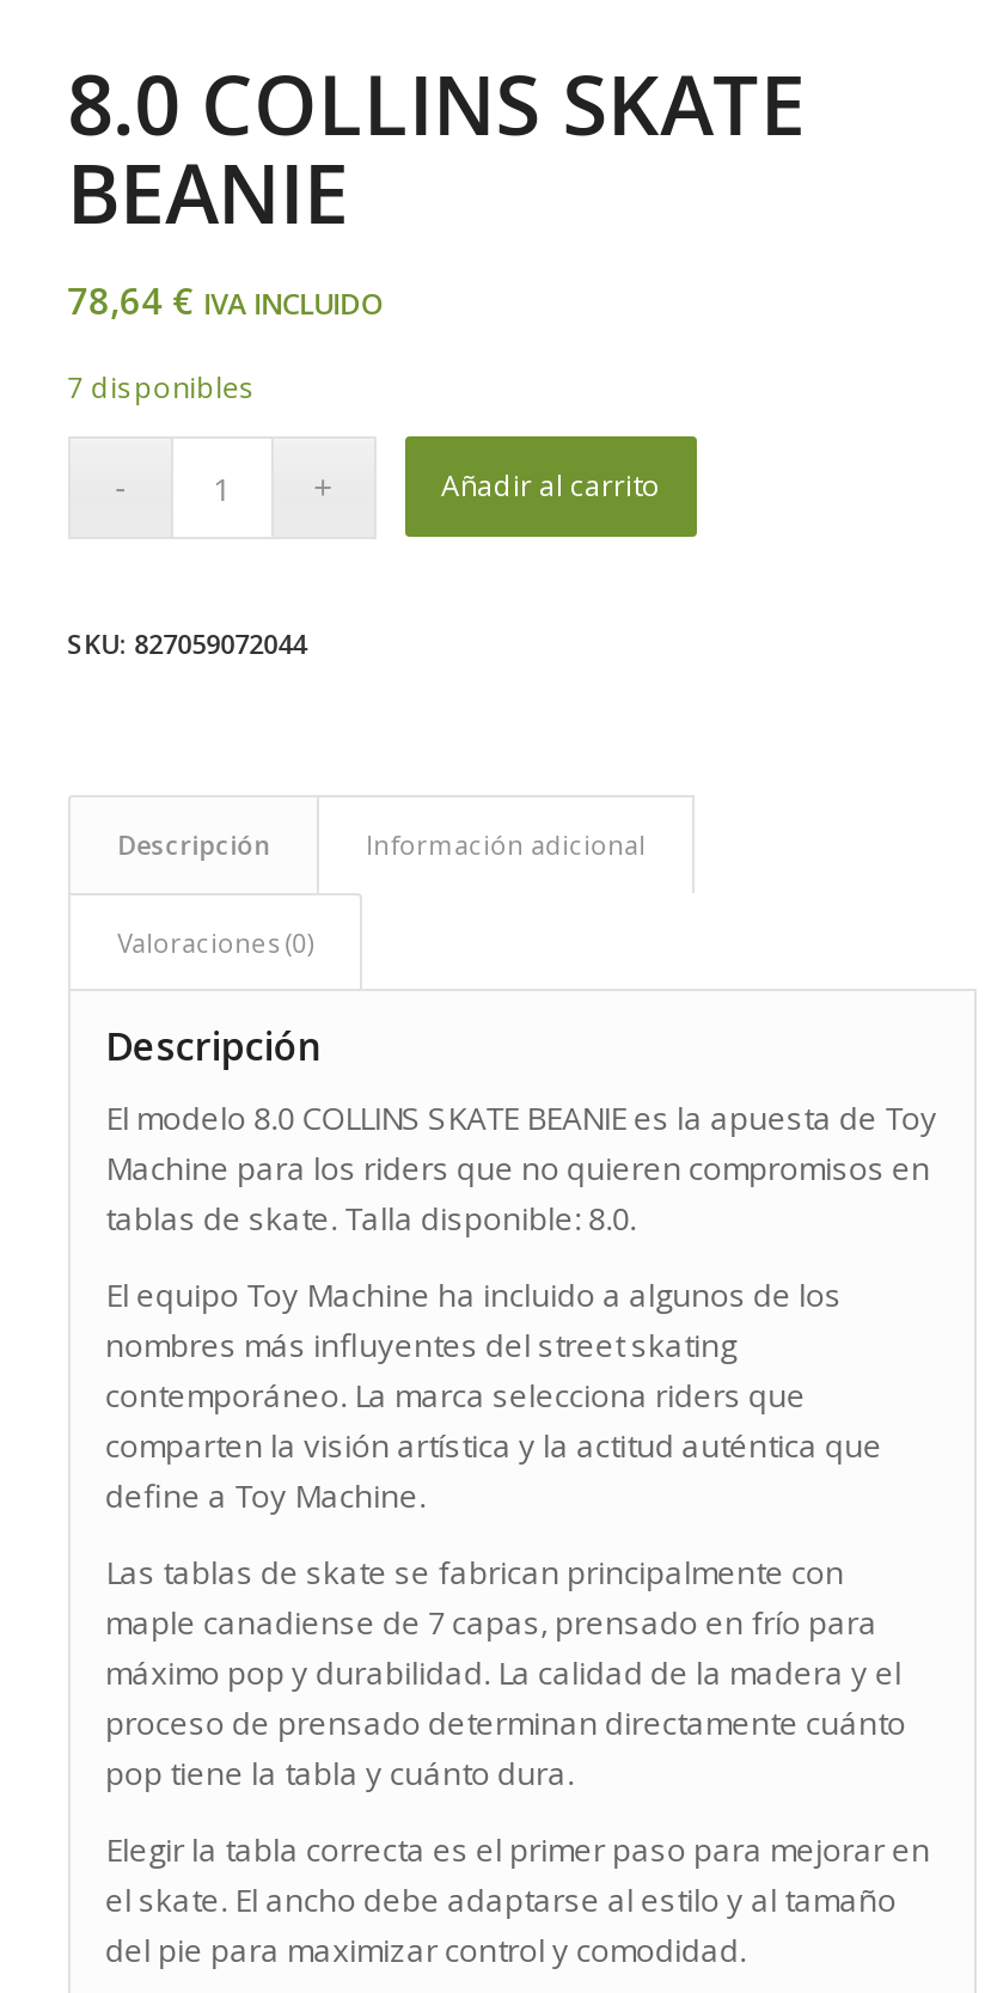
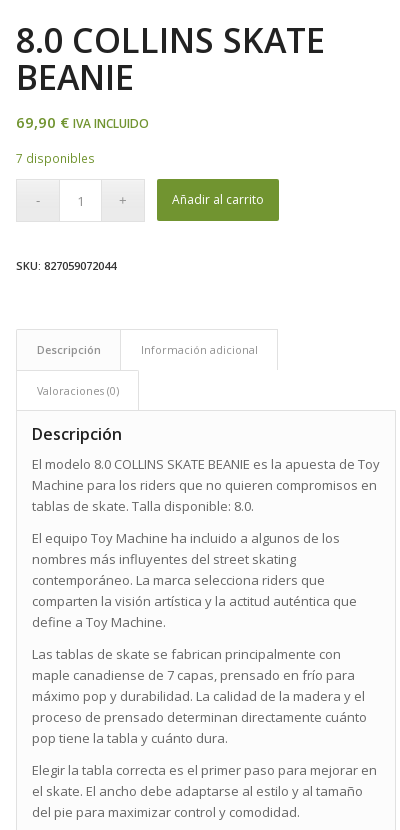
[67,276,385,324] 78,64 € IVA INCLUIDO -> [16,112,149,132] 69,90 € IVA INCLUIDO

